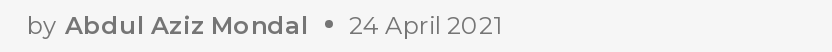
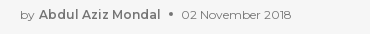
[27,9,501,39] by Abdul Aziz Mondal 24 April 2021 -> [20,7,292,22] by Abdul Aziz Mondal 02 November 2018

